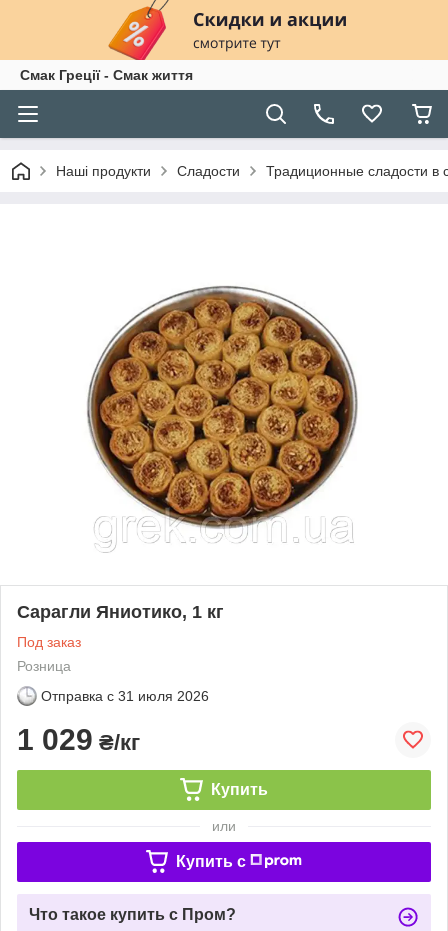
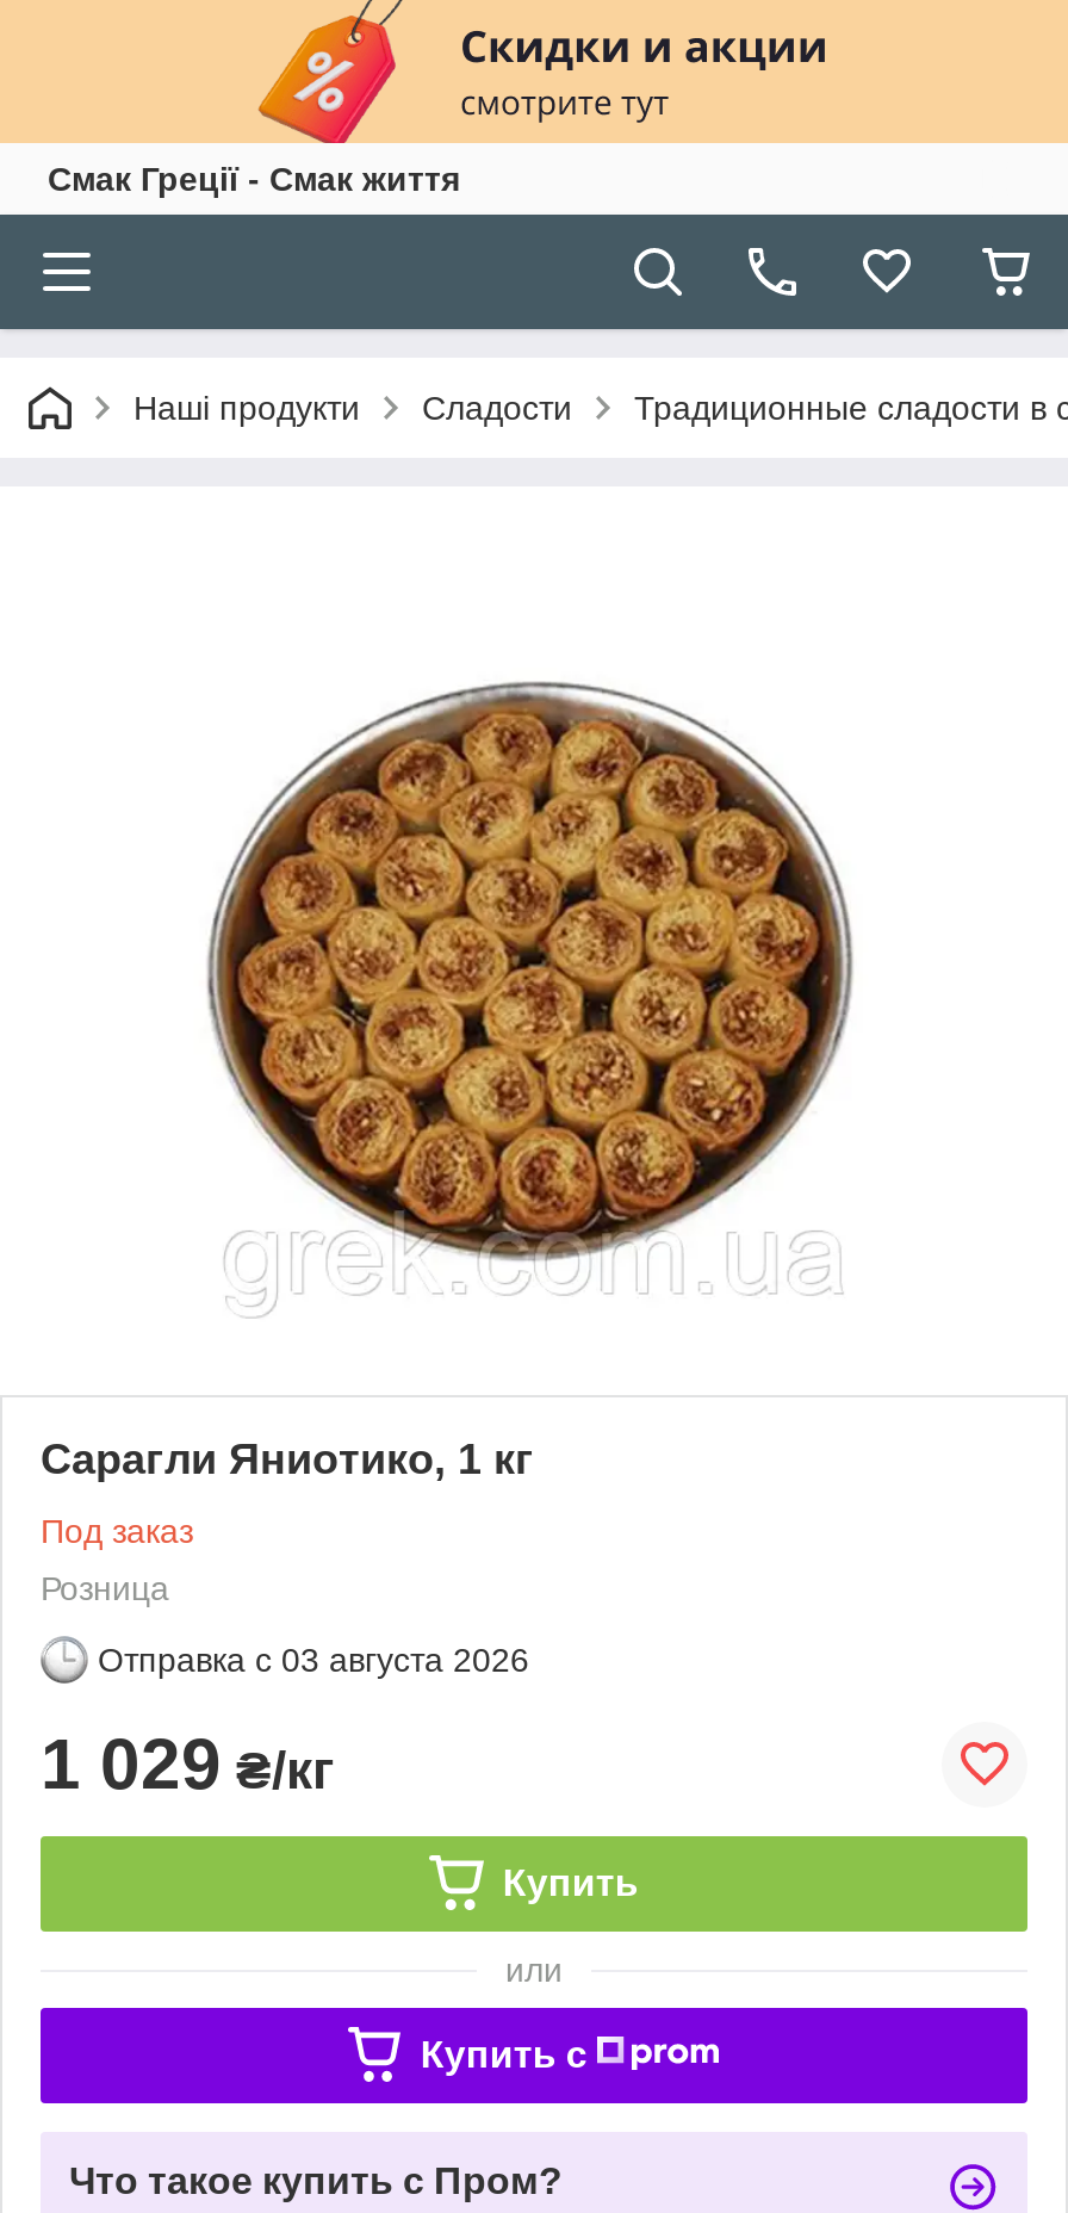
[41,688,209,704] Отправка с 31 июля 2026 -> [98,1640,529,1678] Отправка с 03 августа 2026

